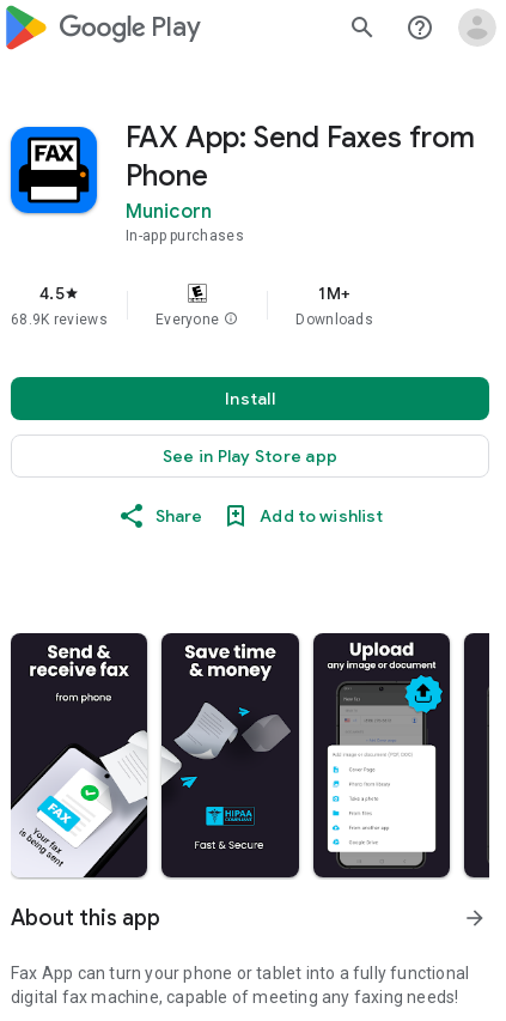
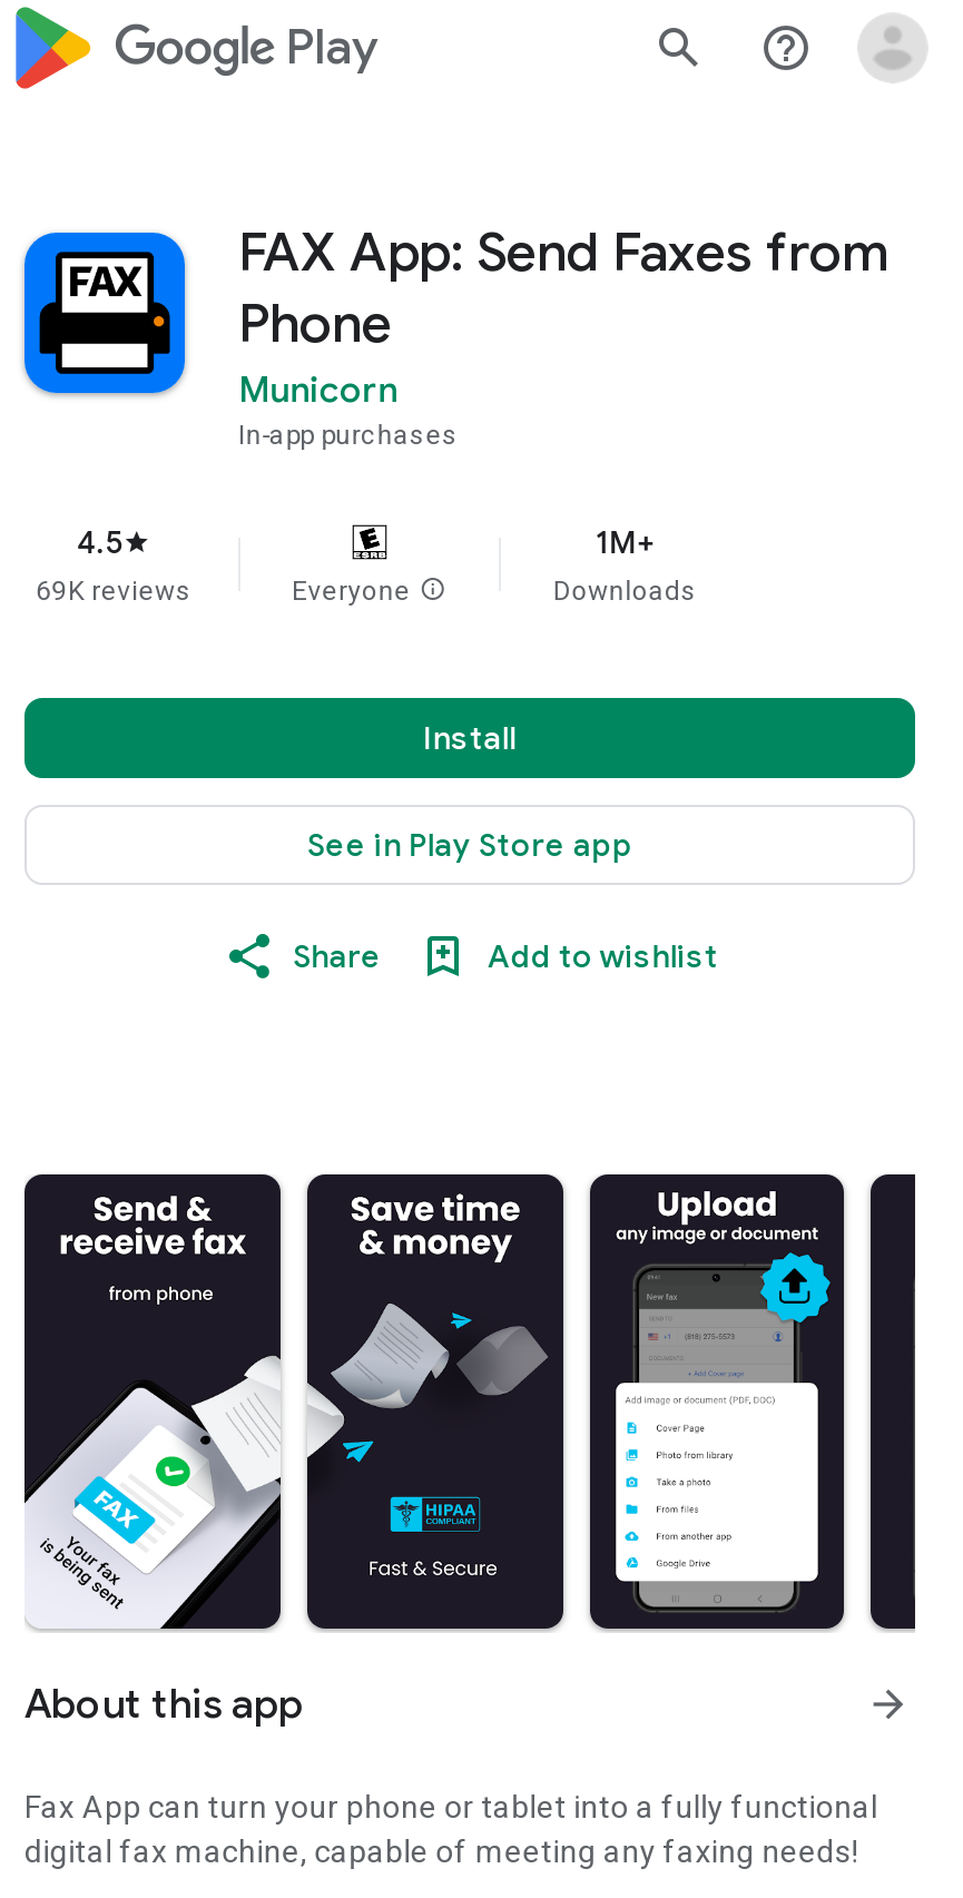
[11,311,108,328] 68.9K reviews -> [35,576,192,607] 69K reviews

